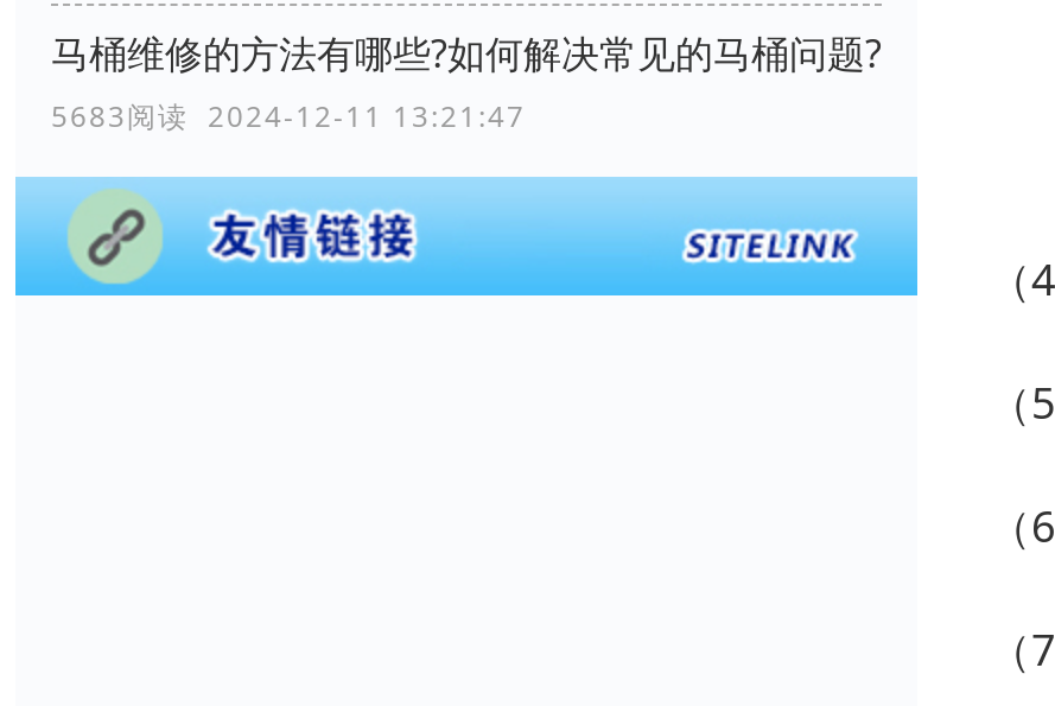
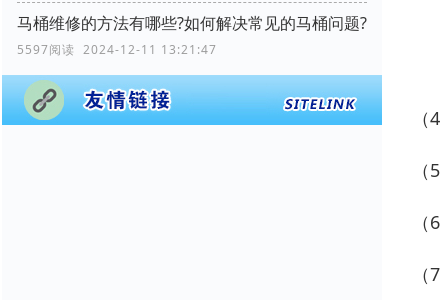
[51,97,526,137] 5683阅读 2024-12-11 13:21:47 -> [17,41,217,58] 5597阅读 2024-12-11 13:21:47

